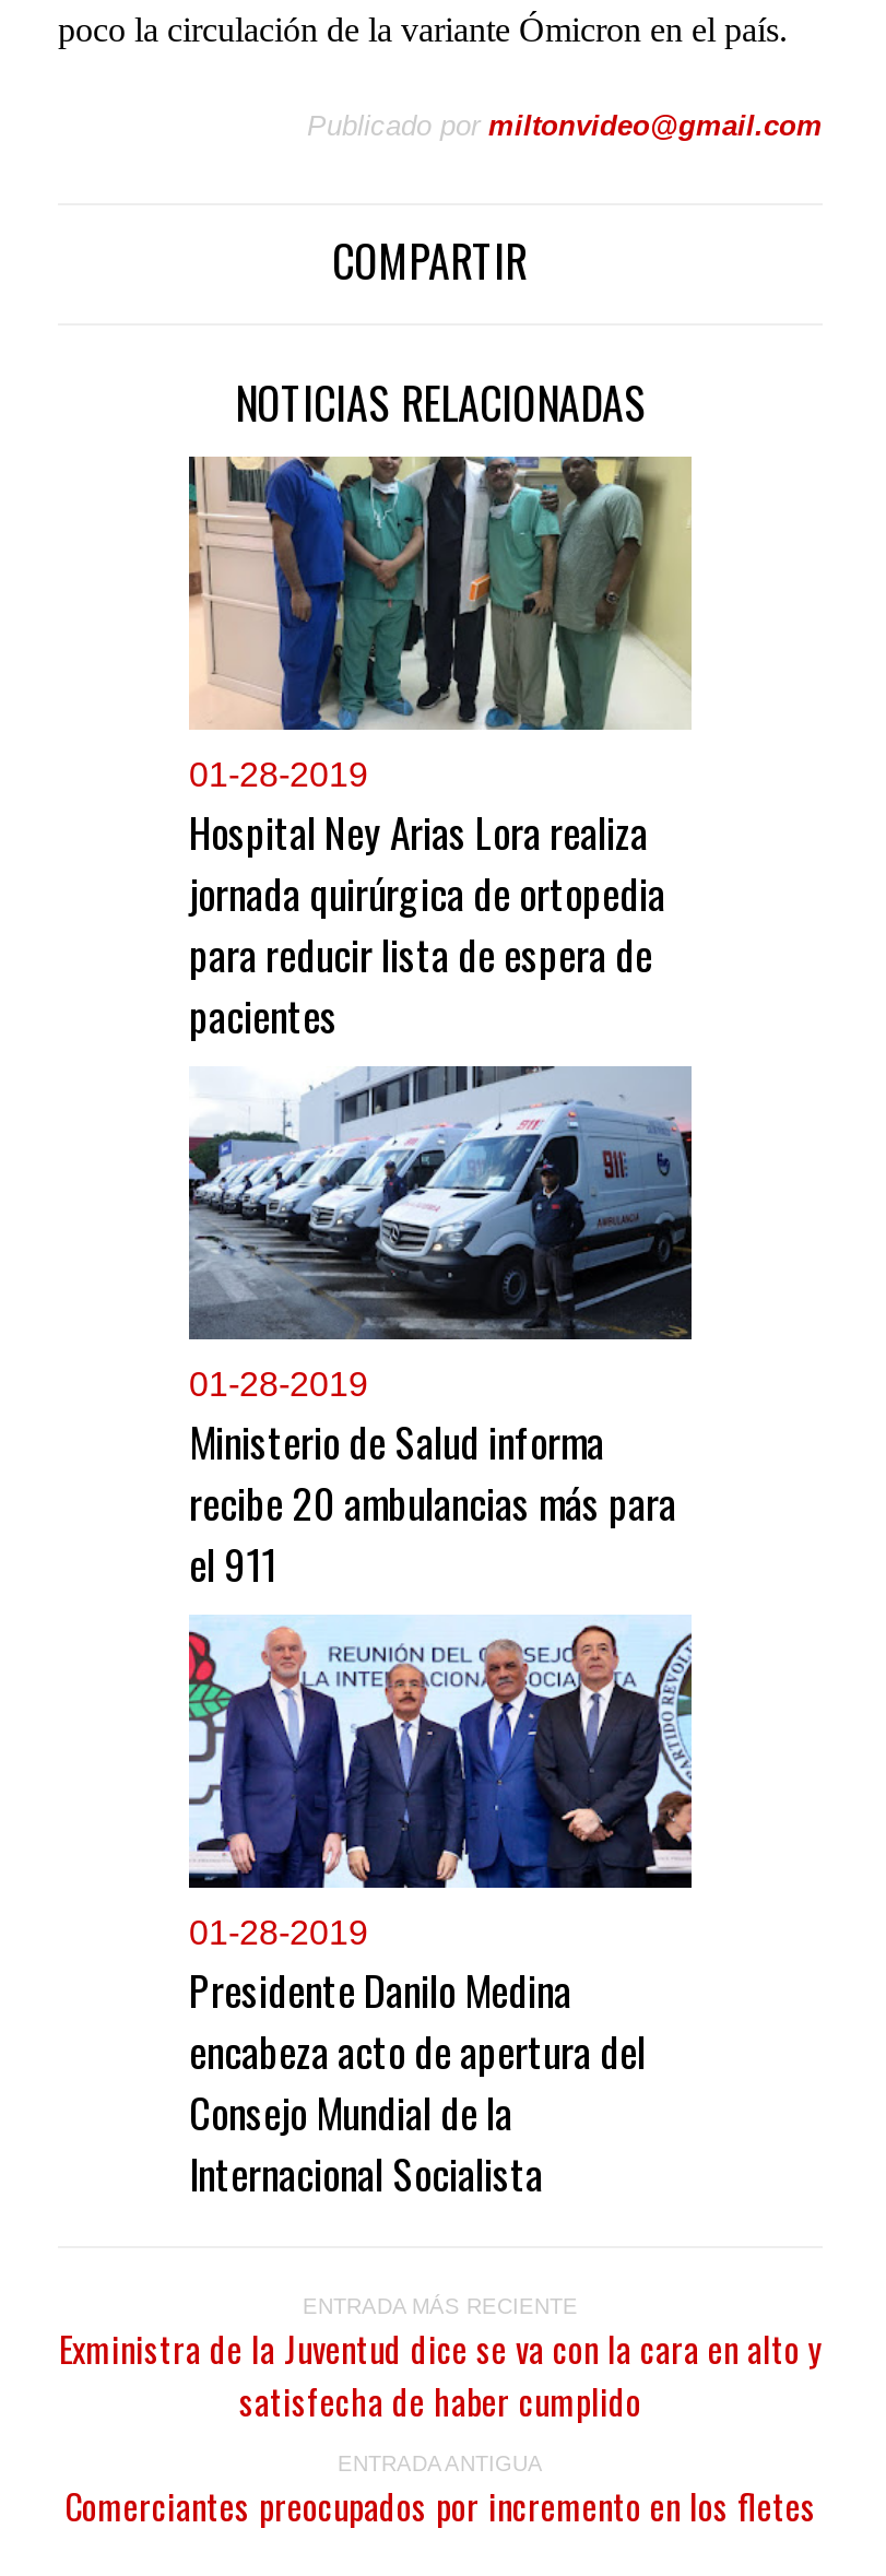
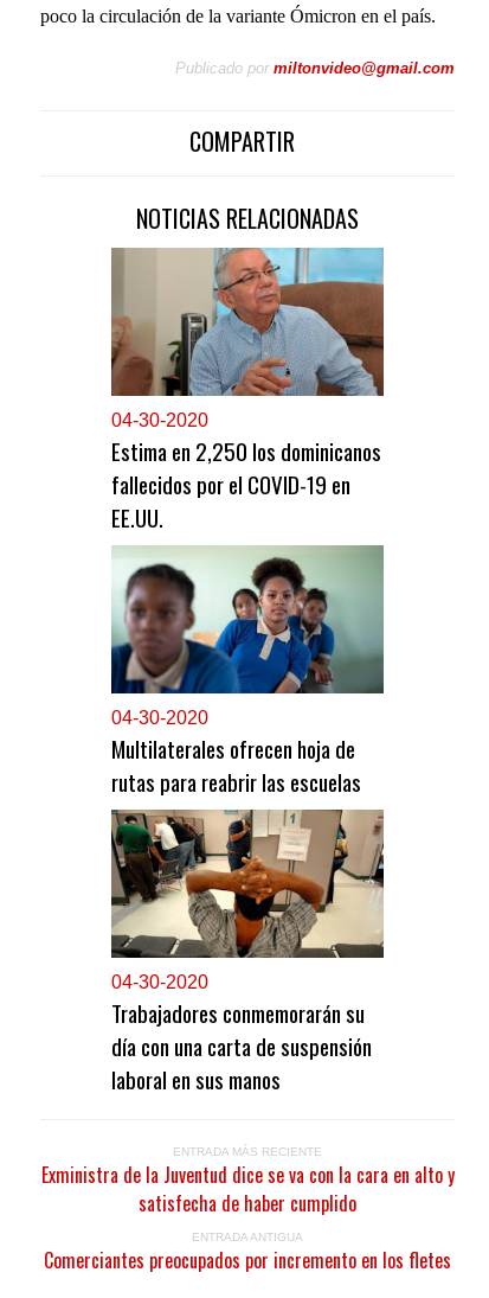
[187,454,692,732] [image] -> [110,247,384,359] [image]
[189,756,665,1044] 01-28-2019 | Hospital Ney Arias Lora realiza | jornada quirúrgica de ortopedia | para reducir lista de espera de | pacientes -> [111,410,381,533] 04-30-2020 | Estima en 2,250 los dominicanos | fallecidos por el COVID-19 en | EE.UU.
[187,1066,694,1593] [image] | 01-28-2019 | Ministerio de Salud informa | recibe 20 ambulancias más para | el 911 -> [111,544,384,798] [image] | 04-30-2020 | Multilaterales ofrecen hoja de | rutas para reabrir las escuelas
[189,1615,694,2202] [image] | 01-28-2019 | Presidente Danilo Medina | encabeza acto de apertura del | Consejo Mundial de la | Internacional Socialista -> [110,840,385,1095] [image] | 04-30-2020 | Trabajadores conmemorarán su | día con una carta de suspensión | laboral en sus manos

